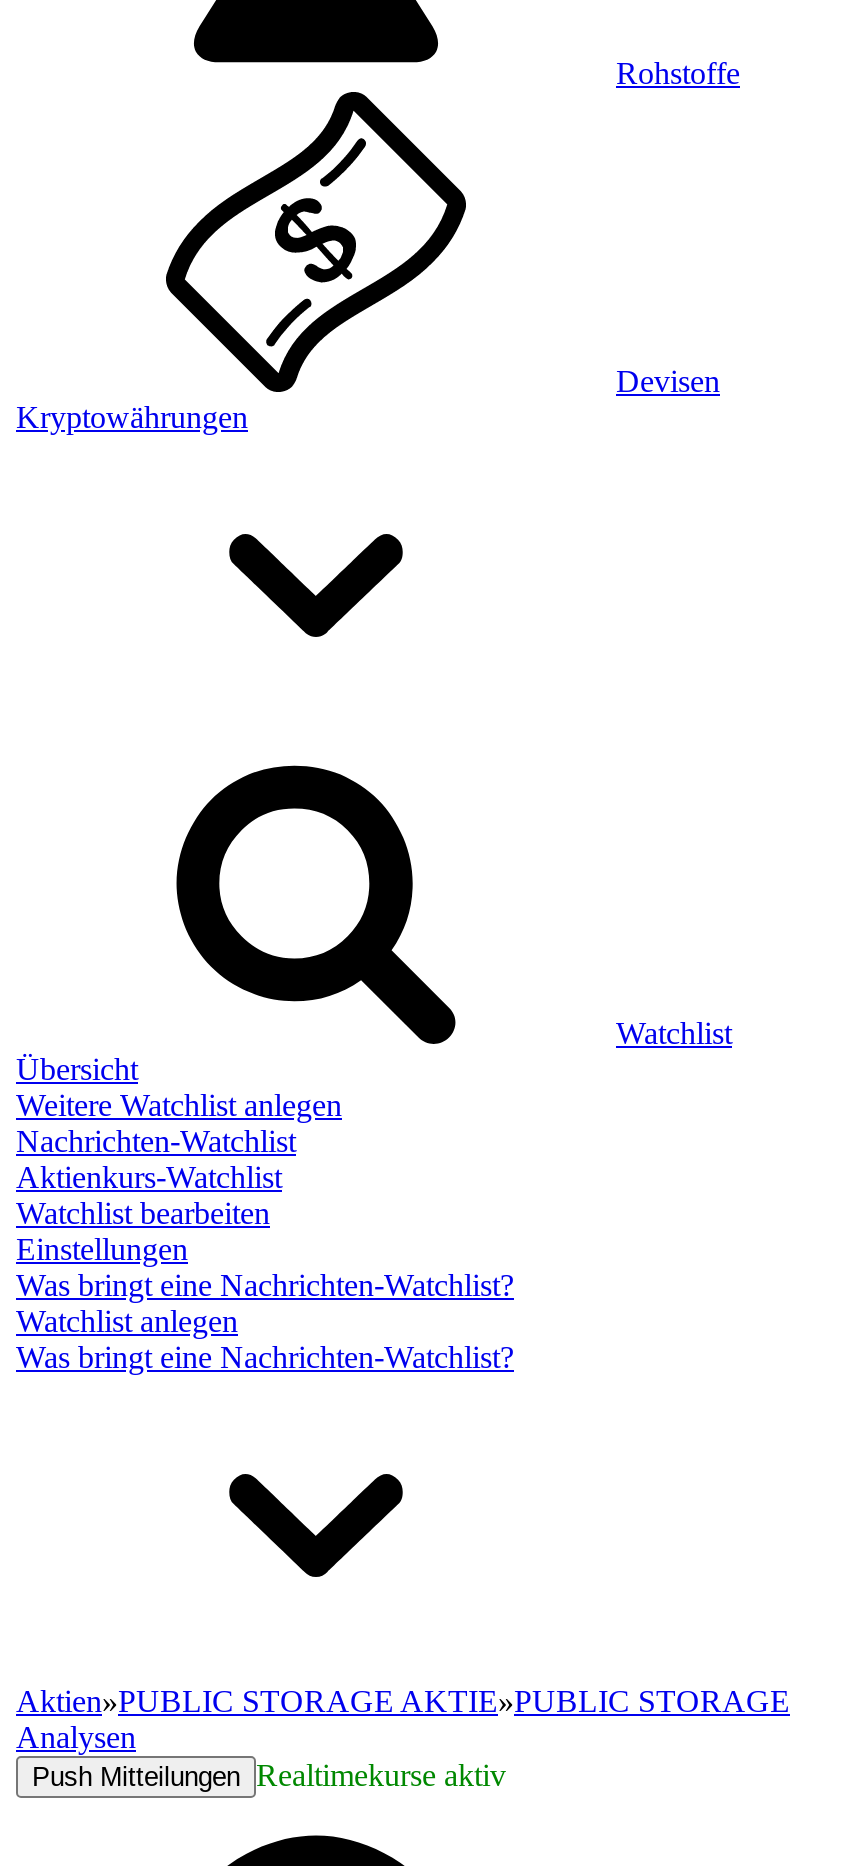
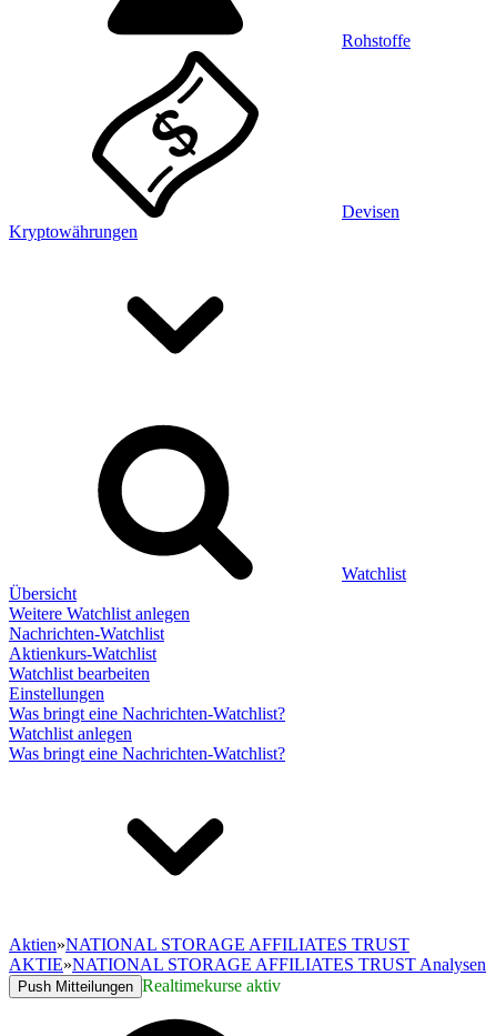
[16,1684,790,1754] Aktien»PUBLIC STORAGE AKTIE»PUBLIC STORAGE | Analysen -> [9,935,486,974] Aktien»NATIONAL STORAGE AFFILIATES TRUST | AKTIE»NATIONAL STORAGE AFFILIATES TRUST Analysen

